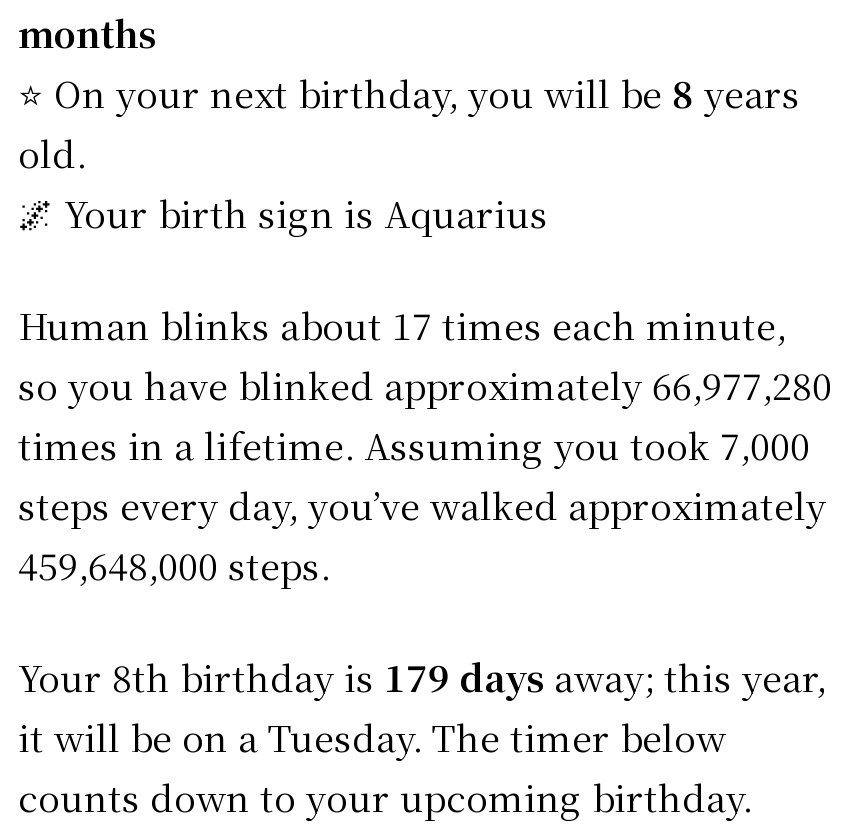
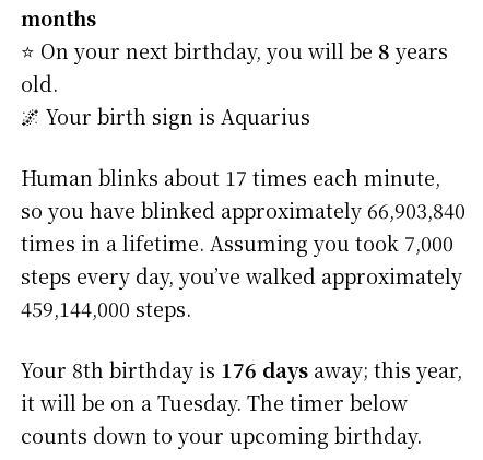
[18,359,832,411] so you have blinked approximately 66,977,280 -> [21,196,466,224] so you have blinked approximately 66,903,840
[18,539,330,591] 459,648,000 steps. -> [21,294,191,323] 459,144,000 steps.
[18,651,826,703] Your 8th birthday is 179 days away; this year, -> [21,355,462,384] Your 8th birthday is 176 days away; this year,

